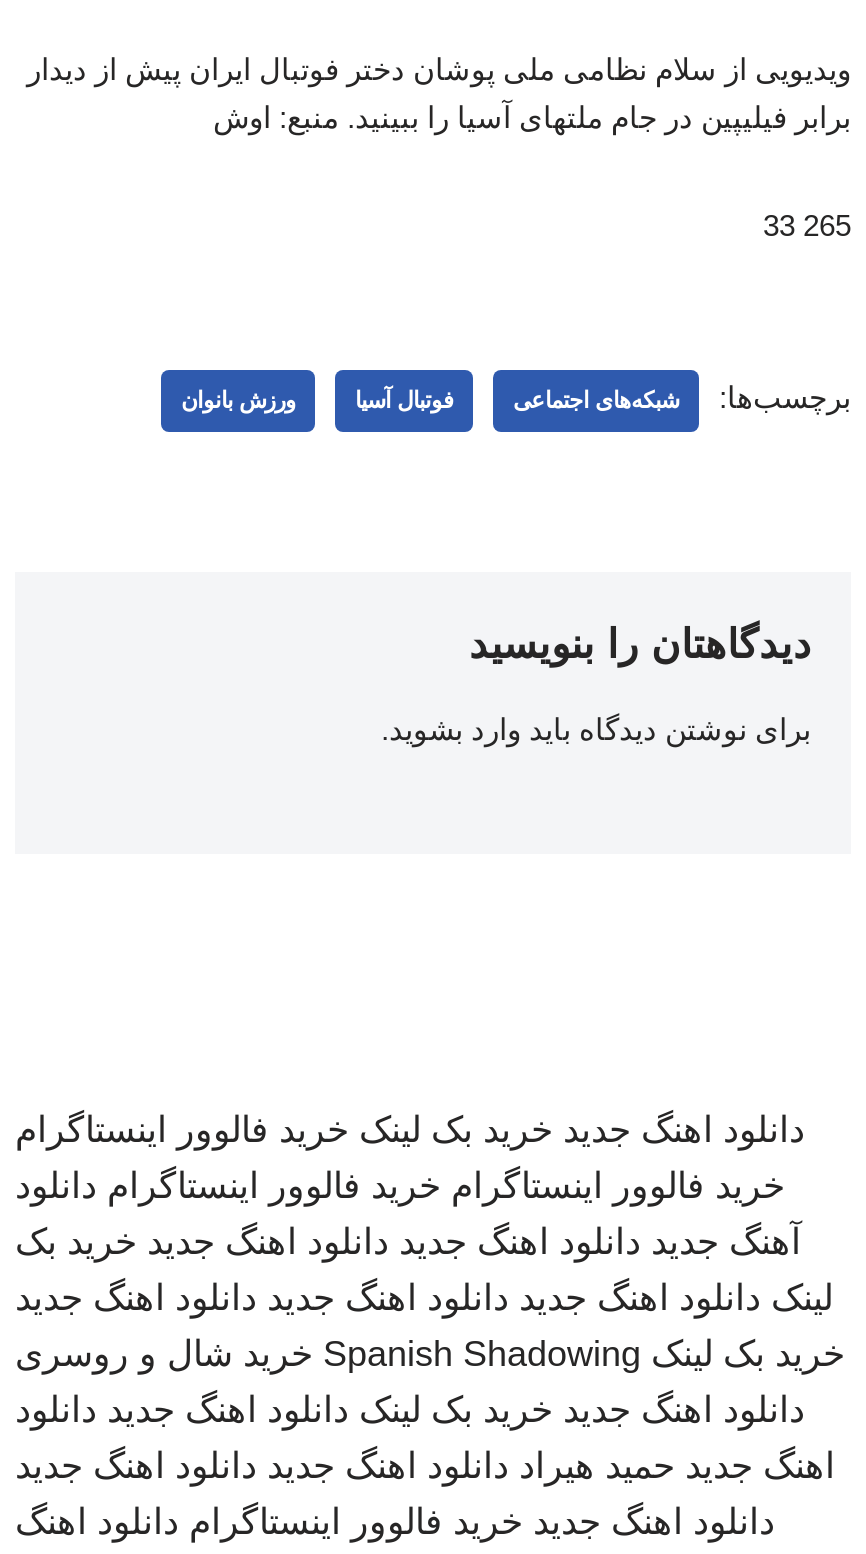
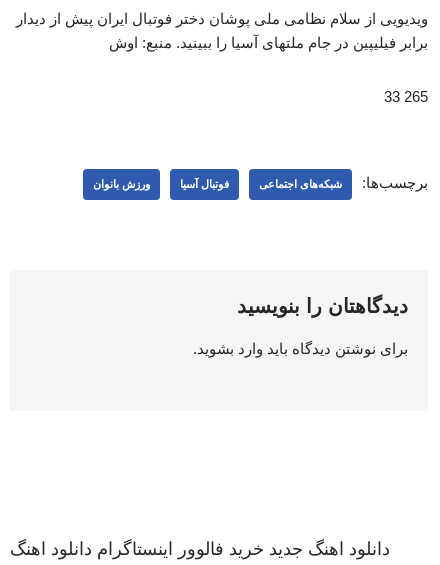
[15,1110,845,1486] دانلود اهنگ جدید خرید بک لینک خرید فالوور اینستاگرام | خرید فالوور اینستاگرام خرید فالوور اینستاگرام دانلود | آهنگ جدید دانلود اهنگ جدید دانلود اهنگ جدید خرید بک | لینک دانلود اهنگ جدید دانلود اهنگ جدید دانلود اهنگ جدید | خرید بک لینک Spanish Shadowing خرید شال و روسری | دانلود اهنگ جدید خرید بک لینک دانلود اهنگ جدید دانلود | اهنگ جدید حمید هیراد دانلود اهنگ جدید دانلود اهنگ جدید -> none

